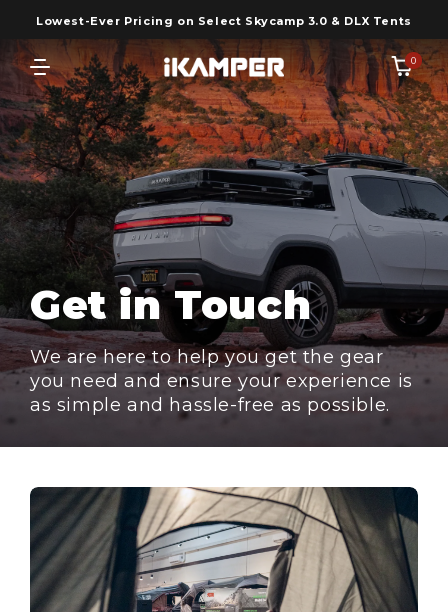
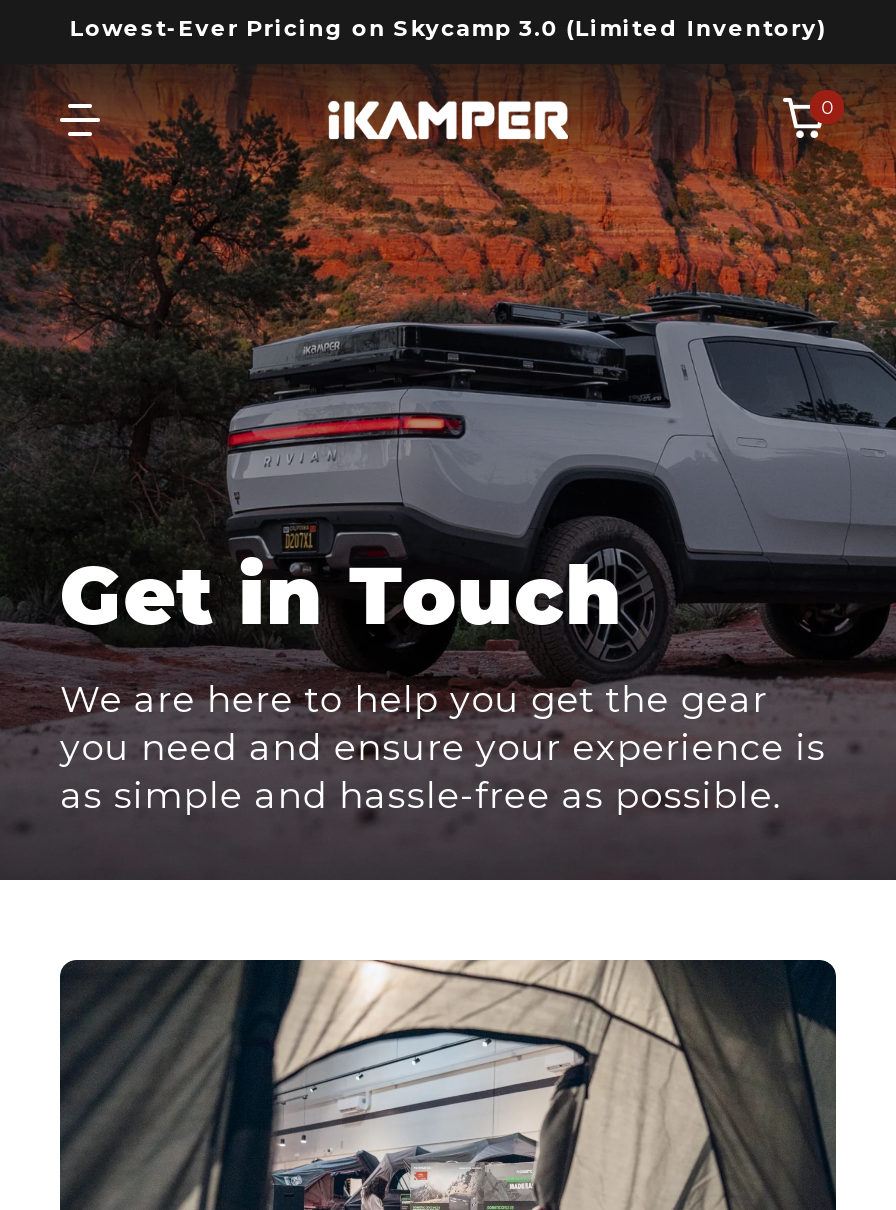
[36,13,412,27] Lowest-Ever Pricing on Select Skycamp 3.0 & DLX Tents -> [70,13,826,41] Lowest-Ever Pricing on Skycamp 3.0 (Limited Inventory)

